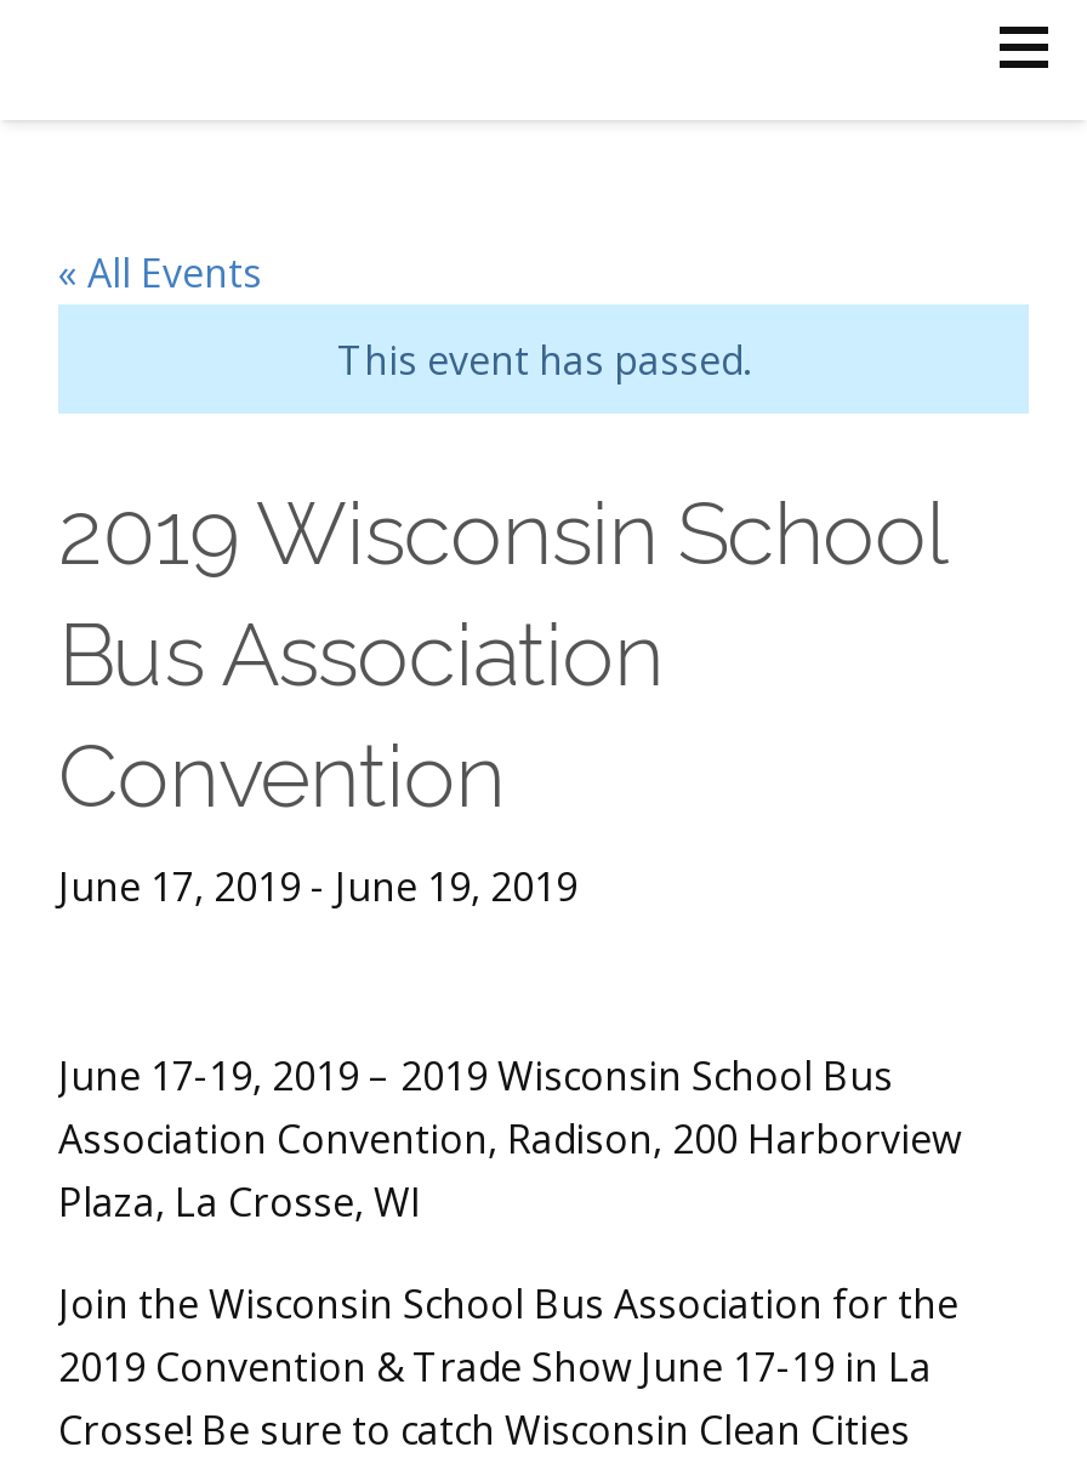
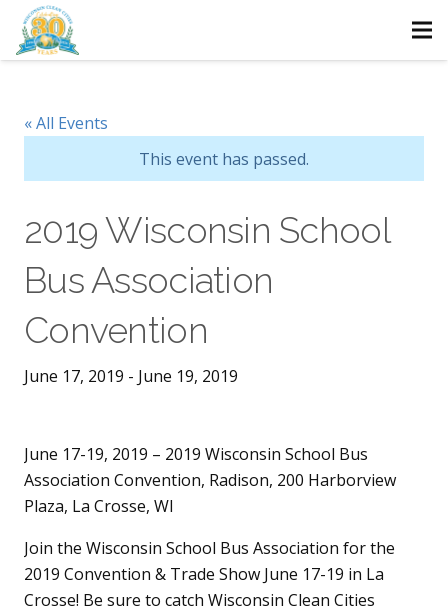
none -> [15,5,80,56] [image]

